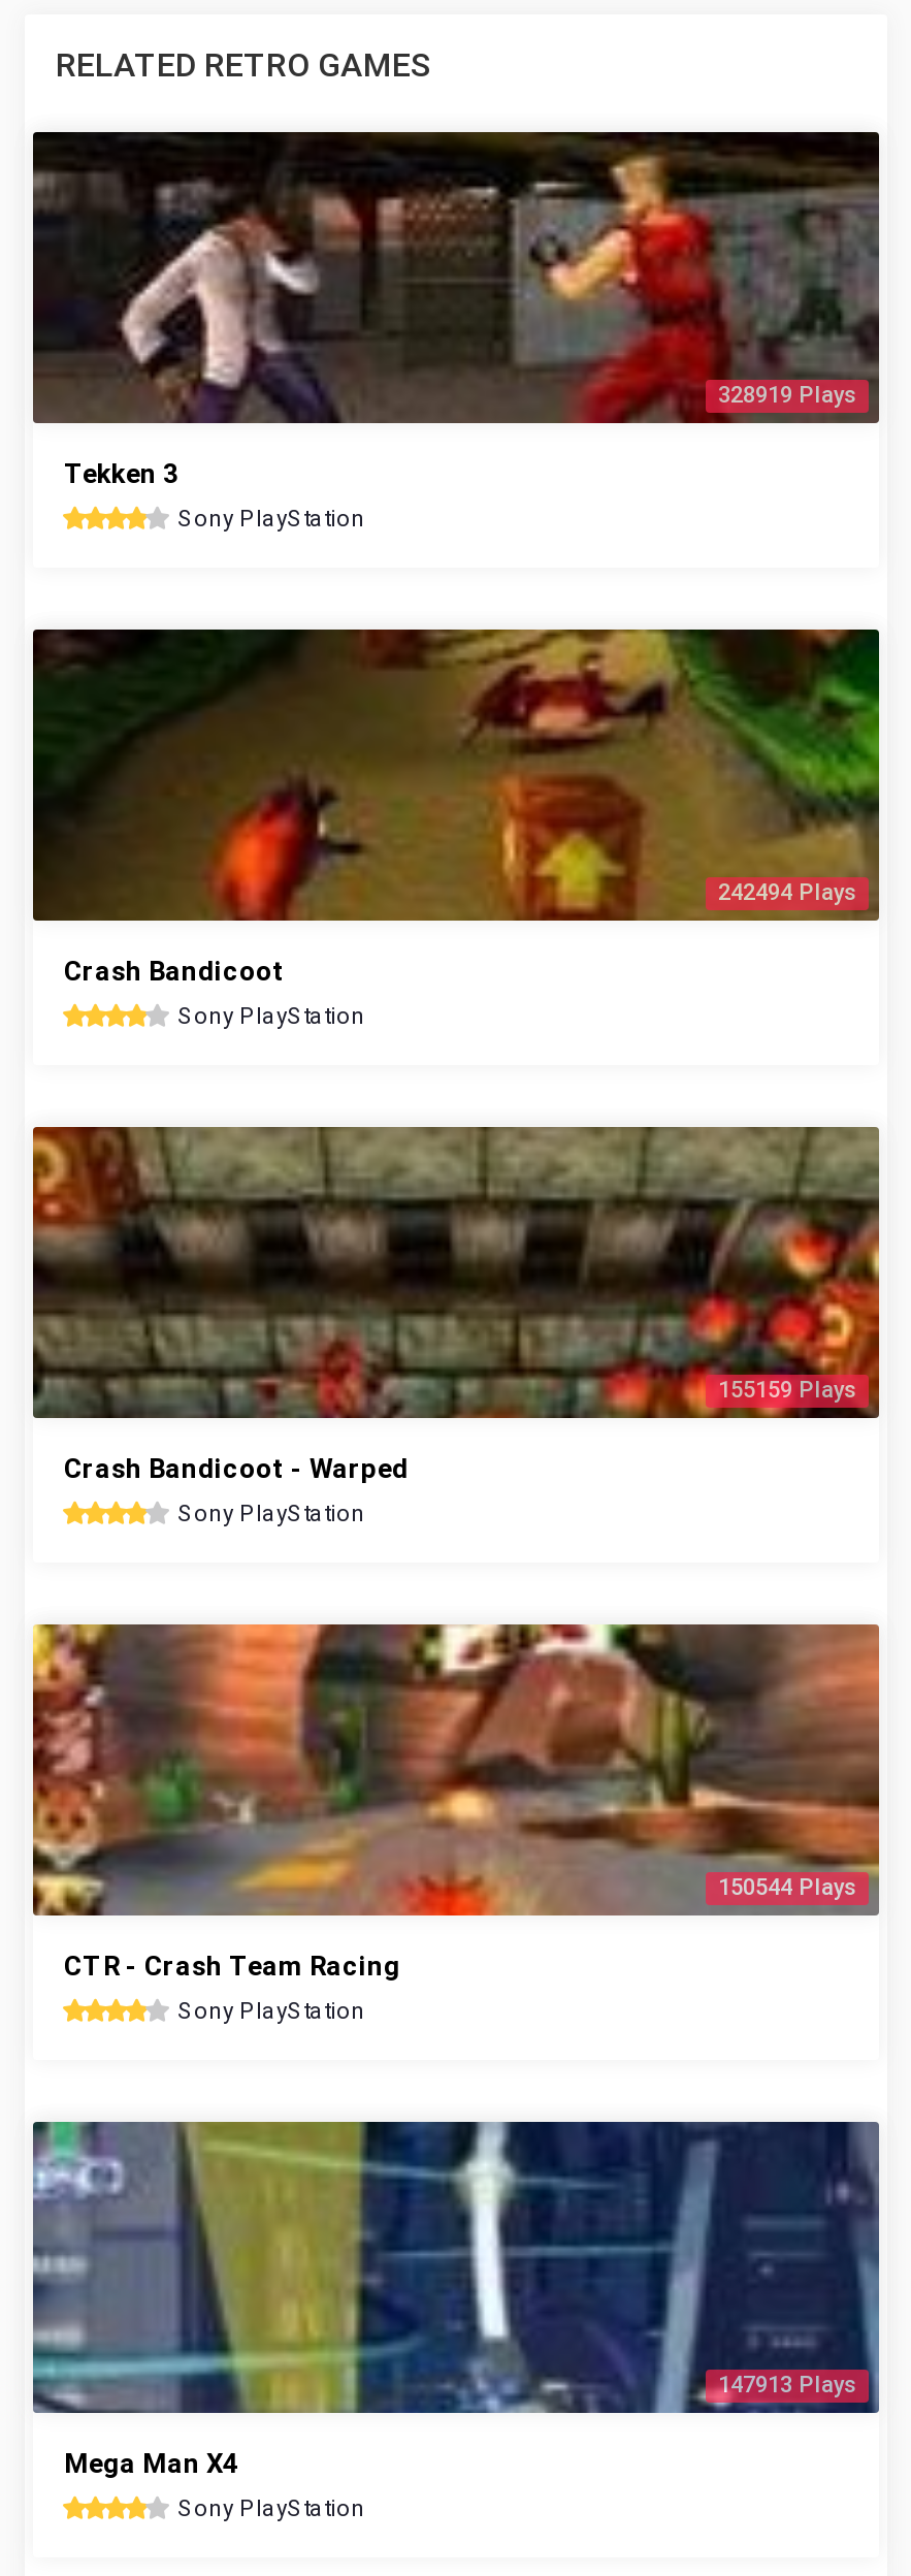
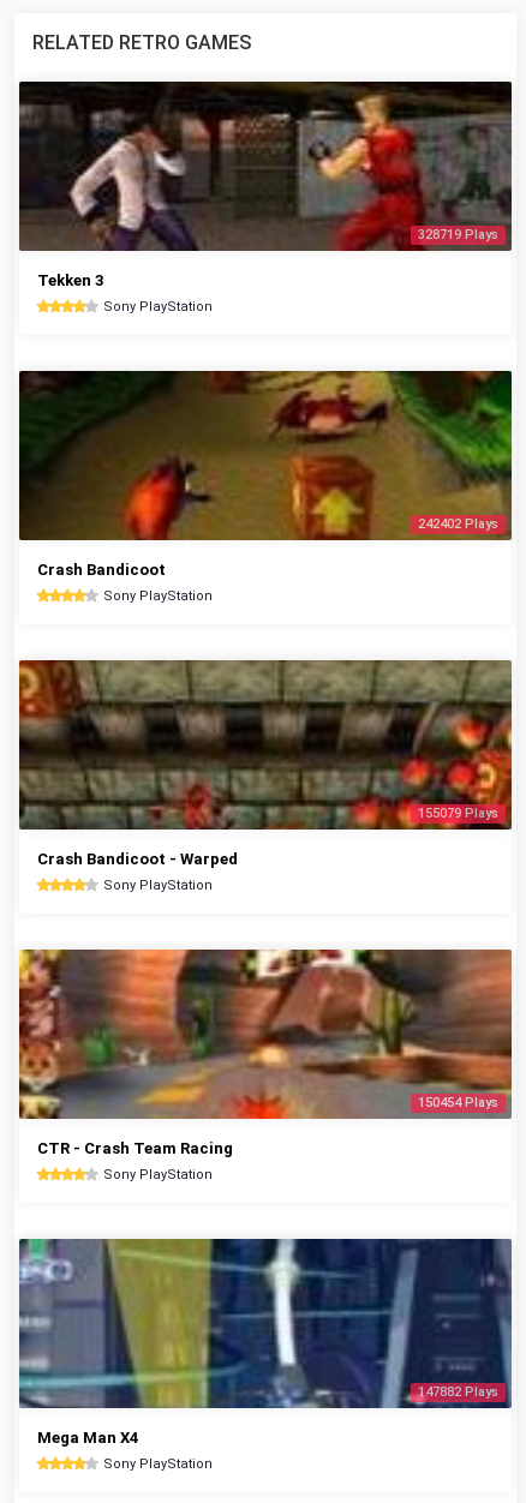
[718,382,856,409] 328919 Plays -> [418,227,498,242] 328719 Plays
[718,879,856,906] 242494 Plays -> [418,516,498,532] 242402 Plays
[718,1377,856,1404] 155159 Plays -> [418,806,498,821] 155079 Plays
[718,1874,856,1901] 150544 Plays -> [418,1095,498,1110] 150454 Plays
[718,2372,856,2398] 147913 Plays -> [418,1384,498,1400] 147882 Plays

